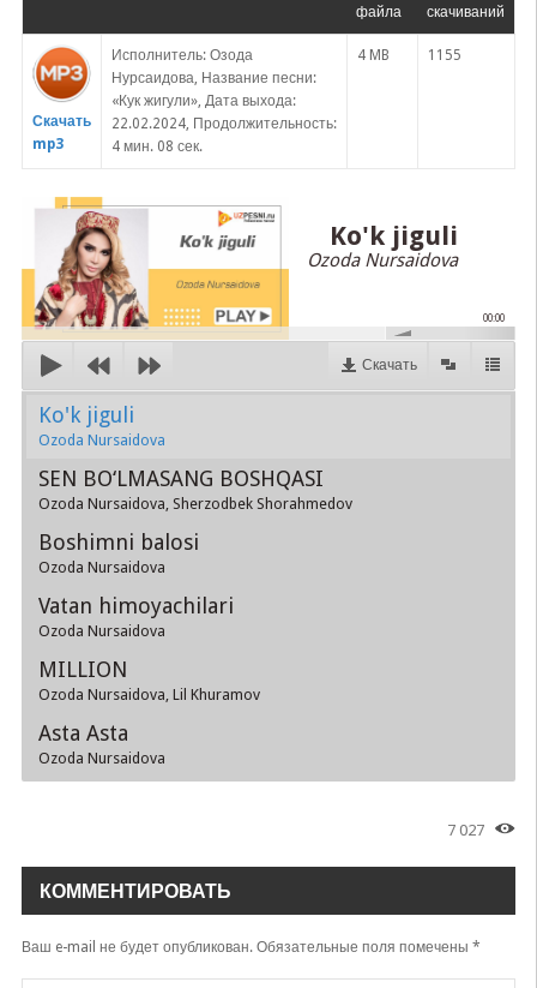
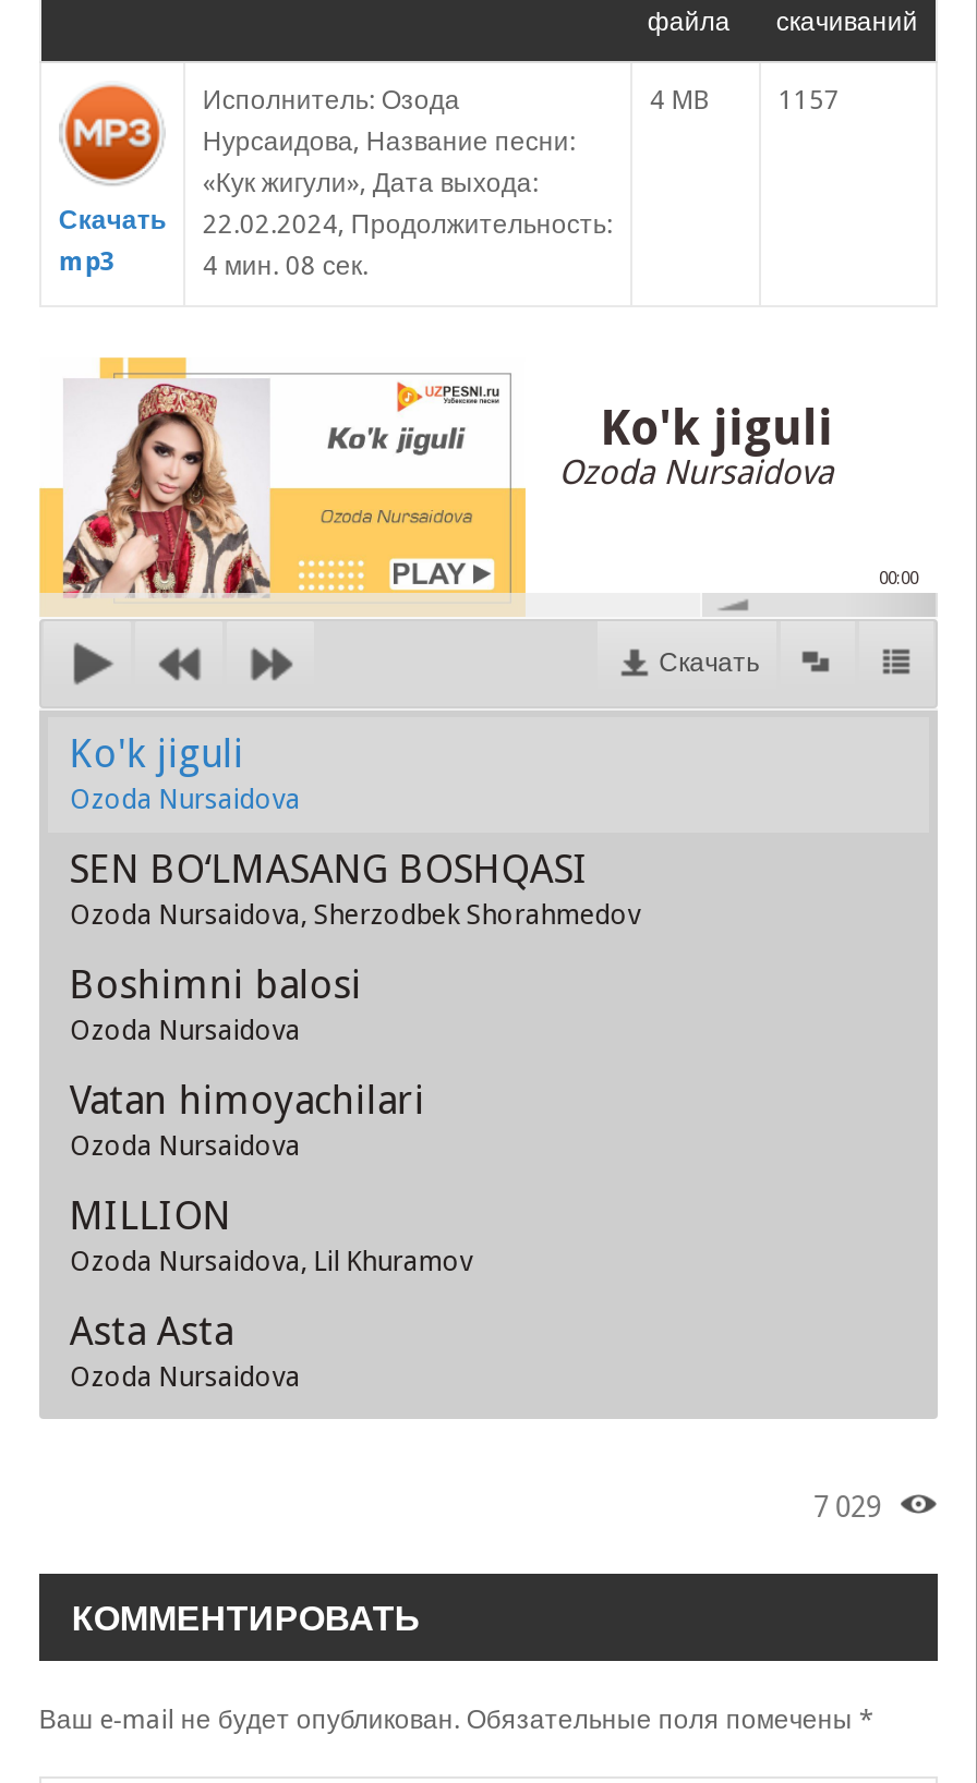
[428,47,461,63] 1155 -> [778,85,839,115] 1157
[447,821,484,839] 7 027 -> [814,1490,881,1523] 7 029

